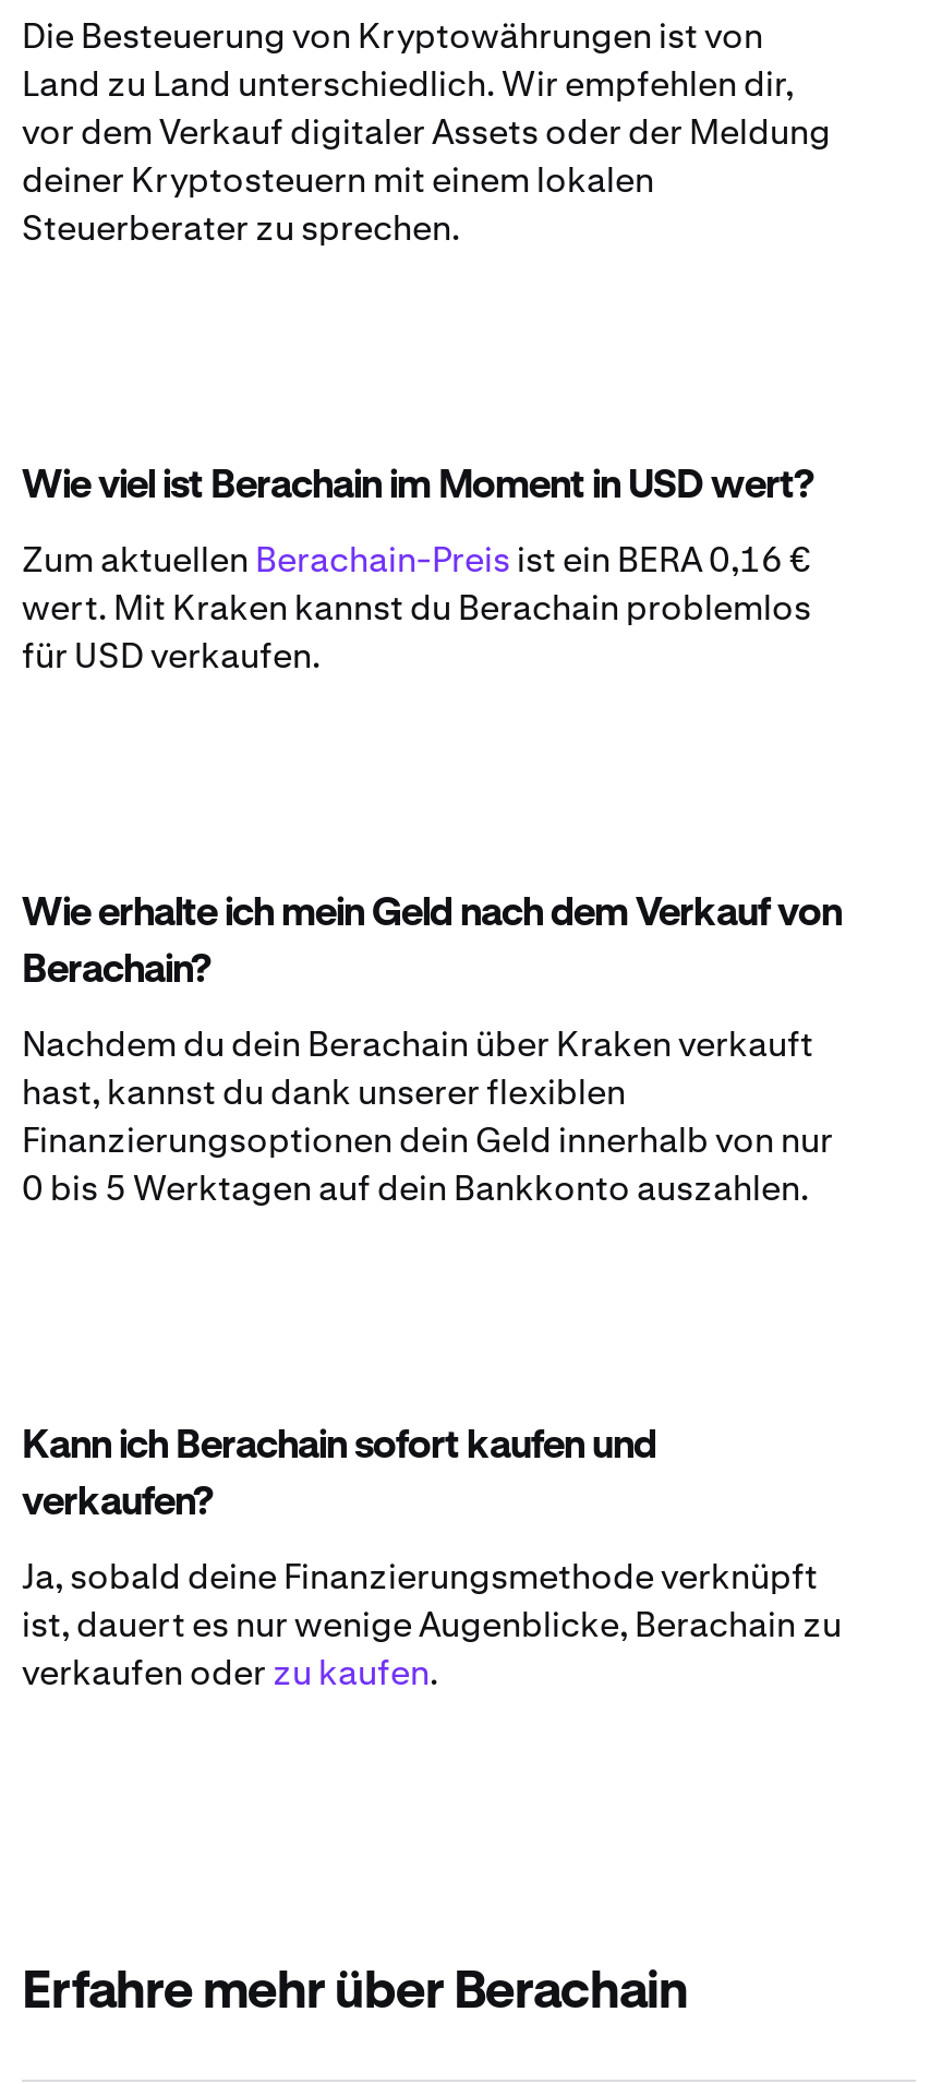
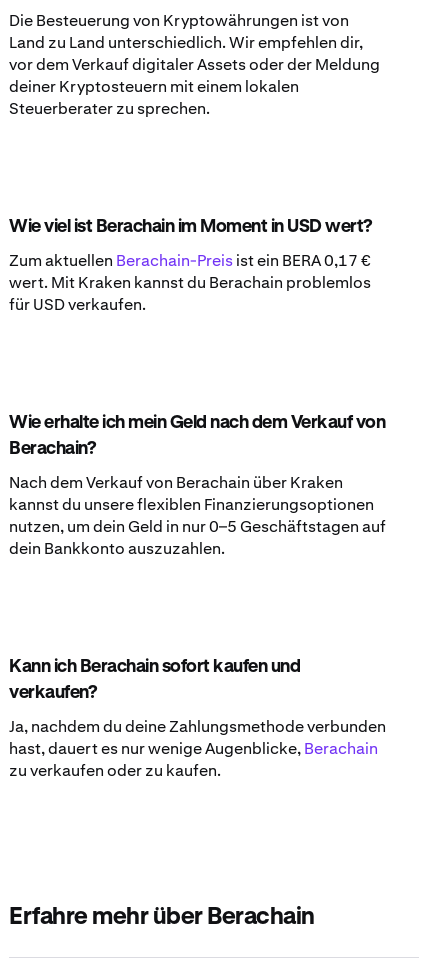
[22,537,811,583] Zum aktuellen Berachain-Preis ist ein BERA 0,16 € -> [9,250,371,271] Zum aktuellen Berachain-Preis ist ein BERA 0,17 €
[22,1022,833,1212] Nachdem du dein Berachain über Kraken verkauft | hast, kannst du dank unserer flexiblen | Finanzierungsoptionen dein Geld innerhalb von nur | 0 bis 5 Werktagen auf dein Bankkonto auszahlen. -> [9,472,386,559] Nach dem Verkauf von Berachain über Kraken | kannst du unsere flexiblen Finanzierungsoptionen | nutzen, um dein Geld in nur 0–5 Geschäftstagen auf | dein Bankkonto auszuzahlen.
[22,1554,842,1696] Ja, sobald deine Finanzierungsmethode verknüpft | ist, dauert es nur wenige Augenblicke, Berachain zu | verkaufen oder zu kaufen. -> [9,716,386,781] Ja, nachdem du deine Zahlungsmethode verbunden | hast, dauert es nur wenige Augenblicke, Berachain | zu verkaufen oder zu kaufen.

